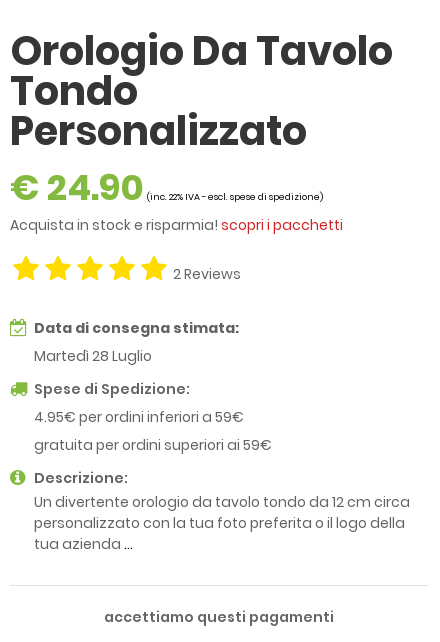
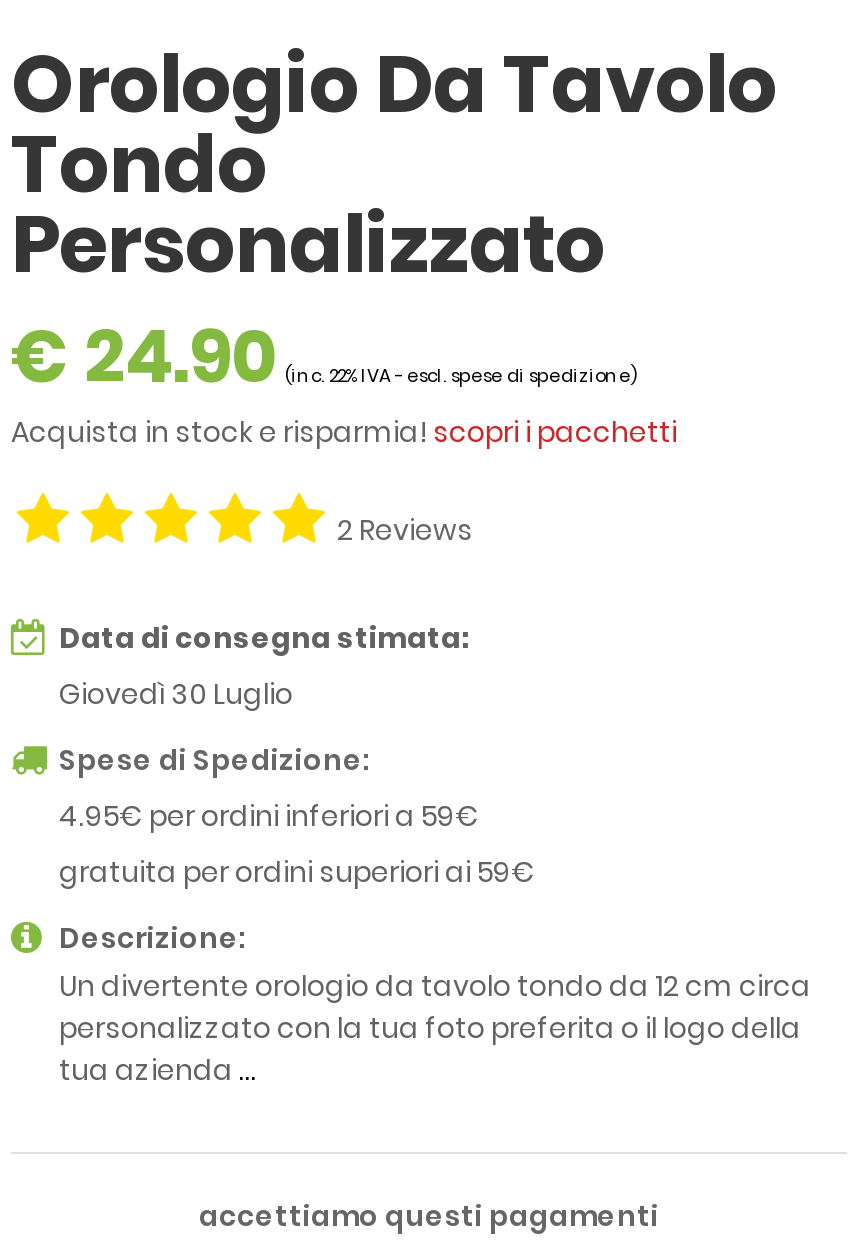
[34,346,152,366] Martedì 28 Luglio -> [59,674,293,714] Giovedì 30 Luglio

